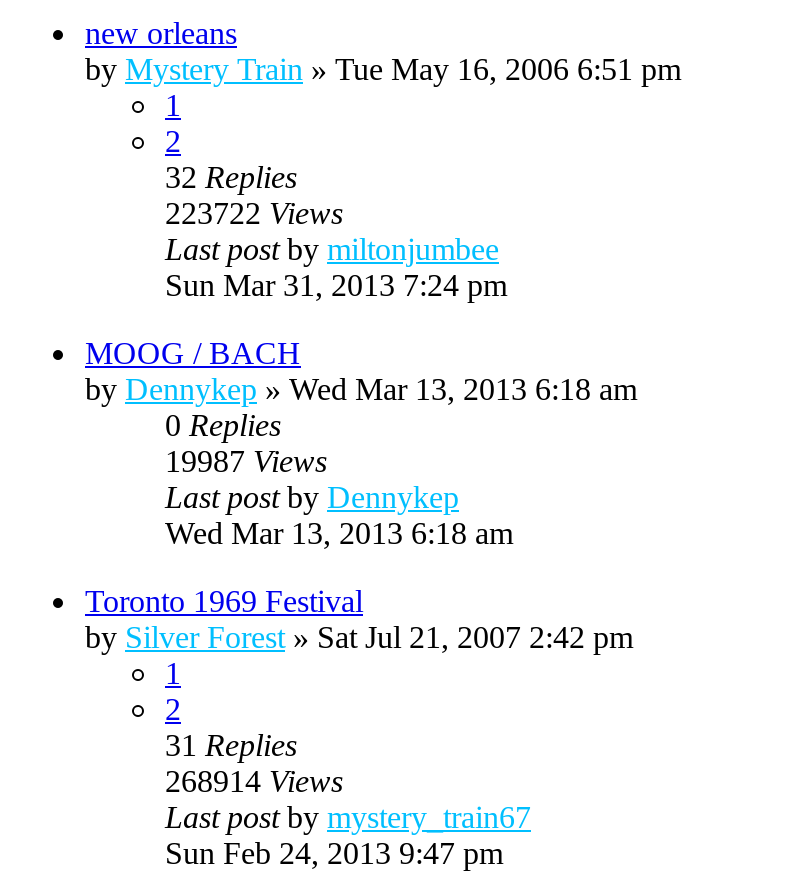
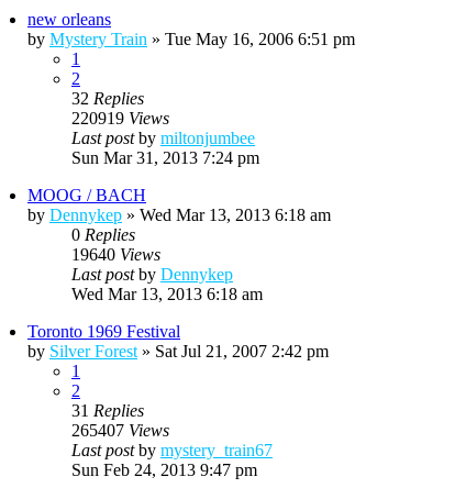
[165,196,343,230] 223722 Views -> [71,109,169,127] 220919 Views
[165,444,327,478] 19987 Views -> [71,245,160,264] 19640 Views
[165,764,343,798] 268914 Views -> [71,421,169,439] 265407 Views

